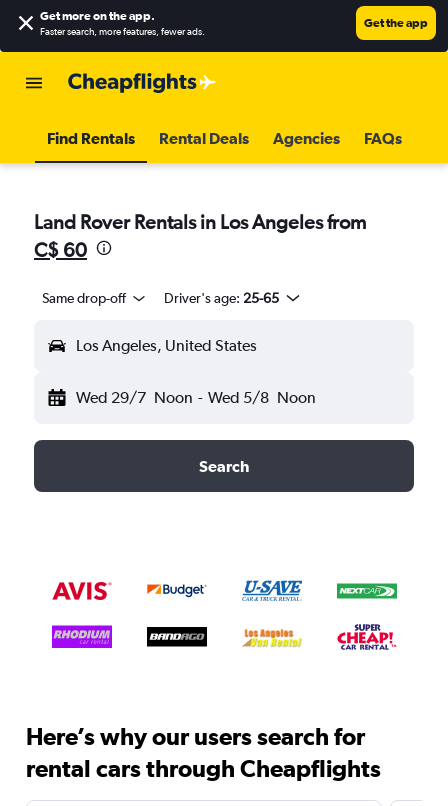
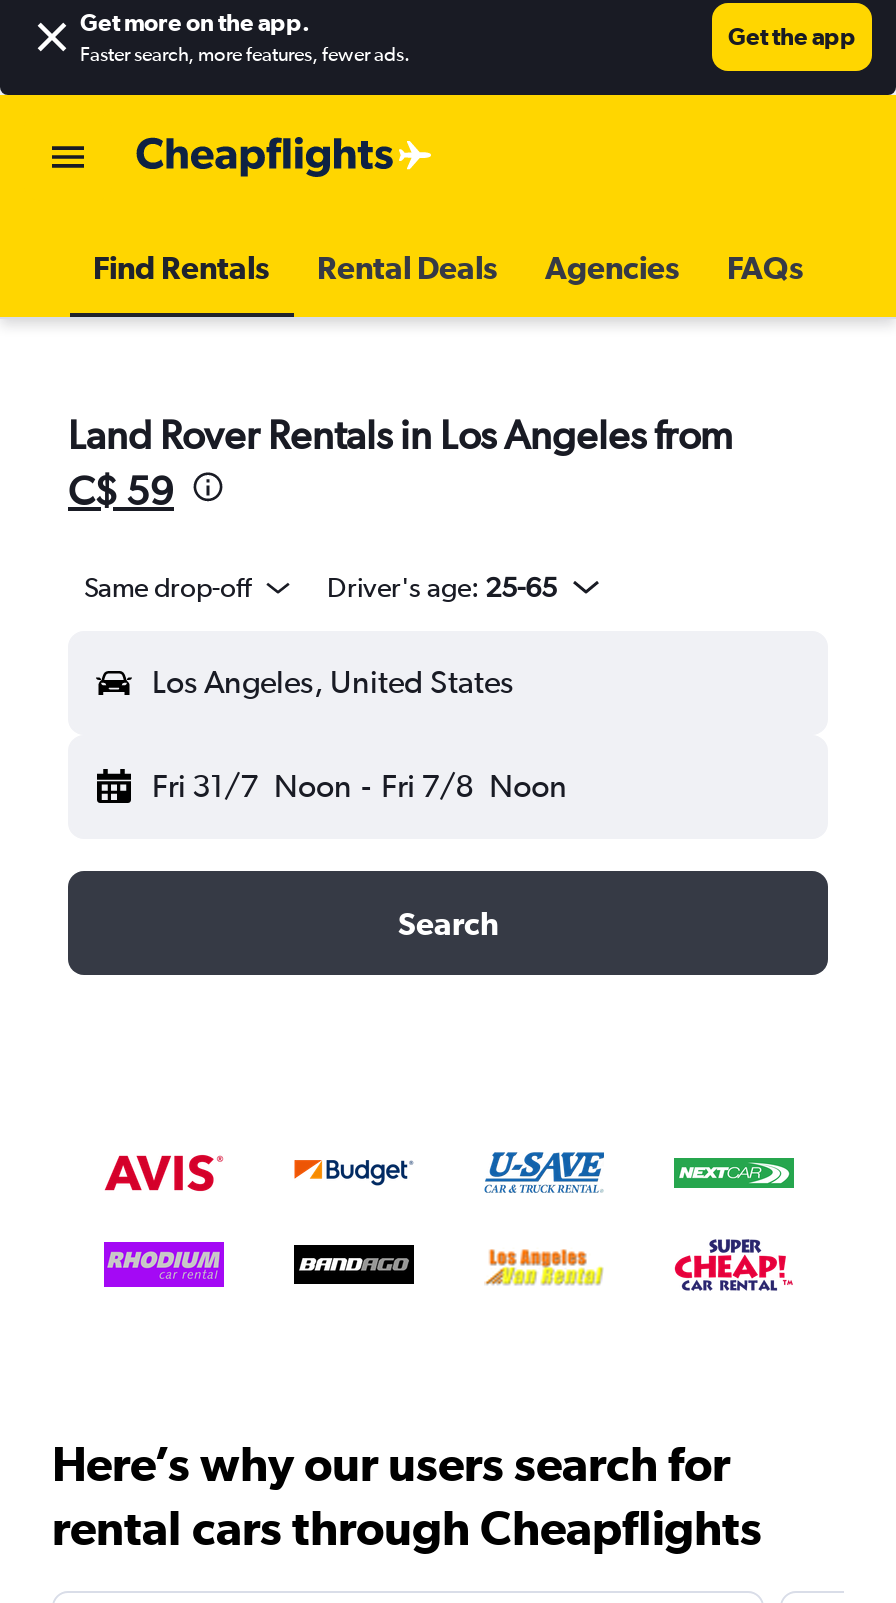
[34,238,87,261] C$ 60 -> [68,467,174,513] C$ 59
[76,388,316,407] Wed 29/7 Noon - Wed 5/8 Noon -> [152,767,567,805] Fri 31/7 Noon - Fri 7/8 Noon

